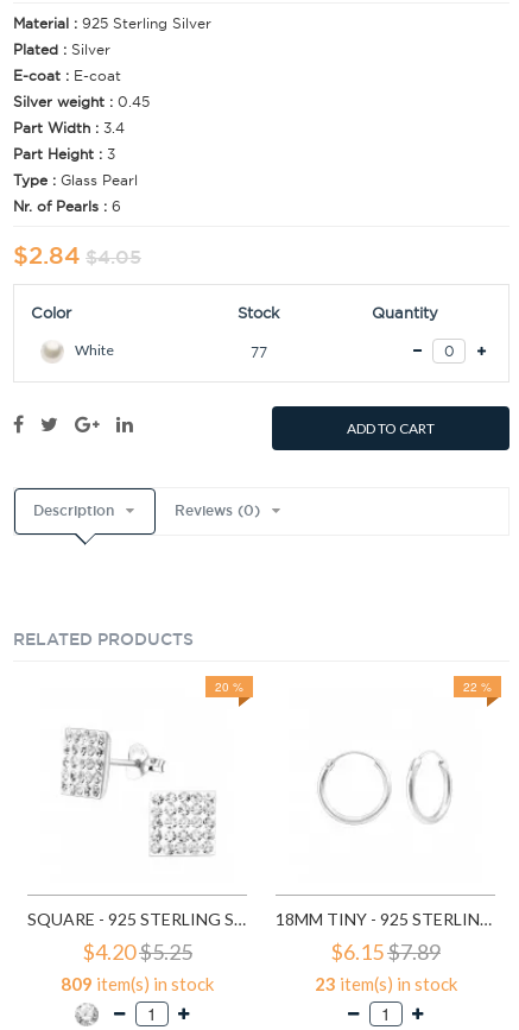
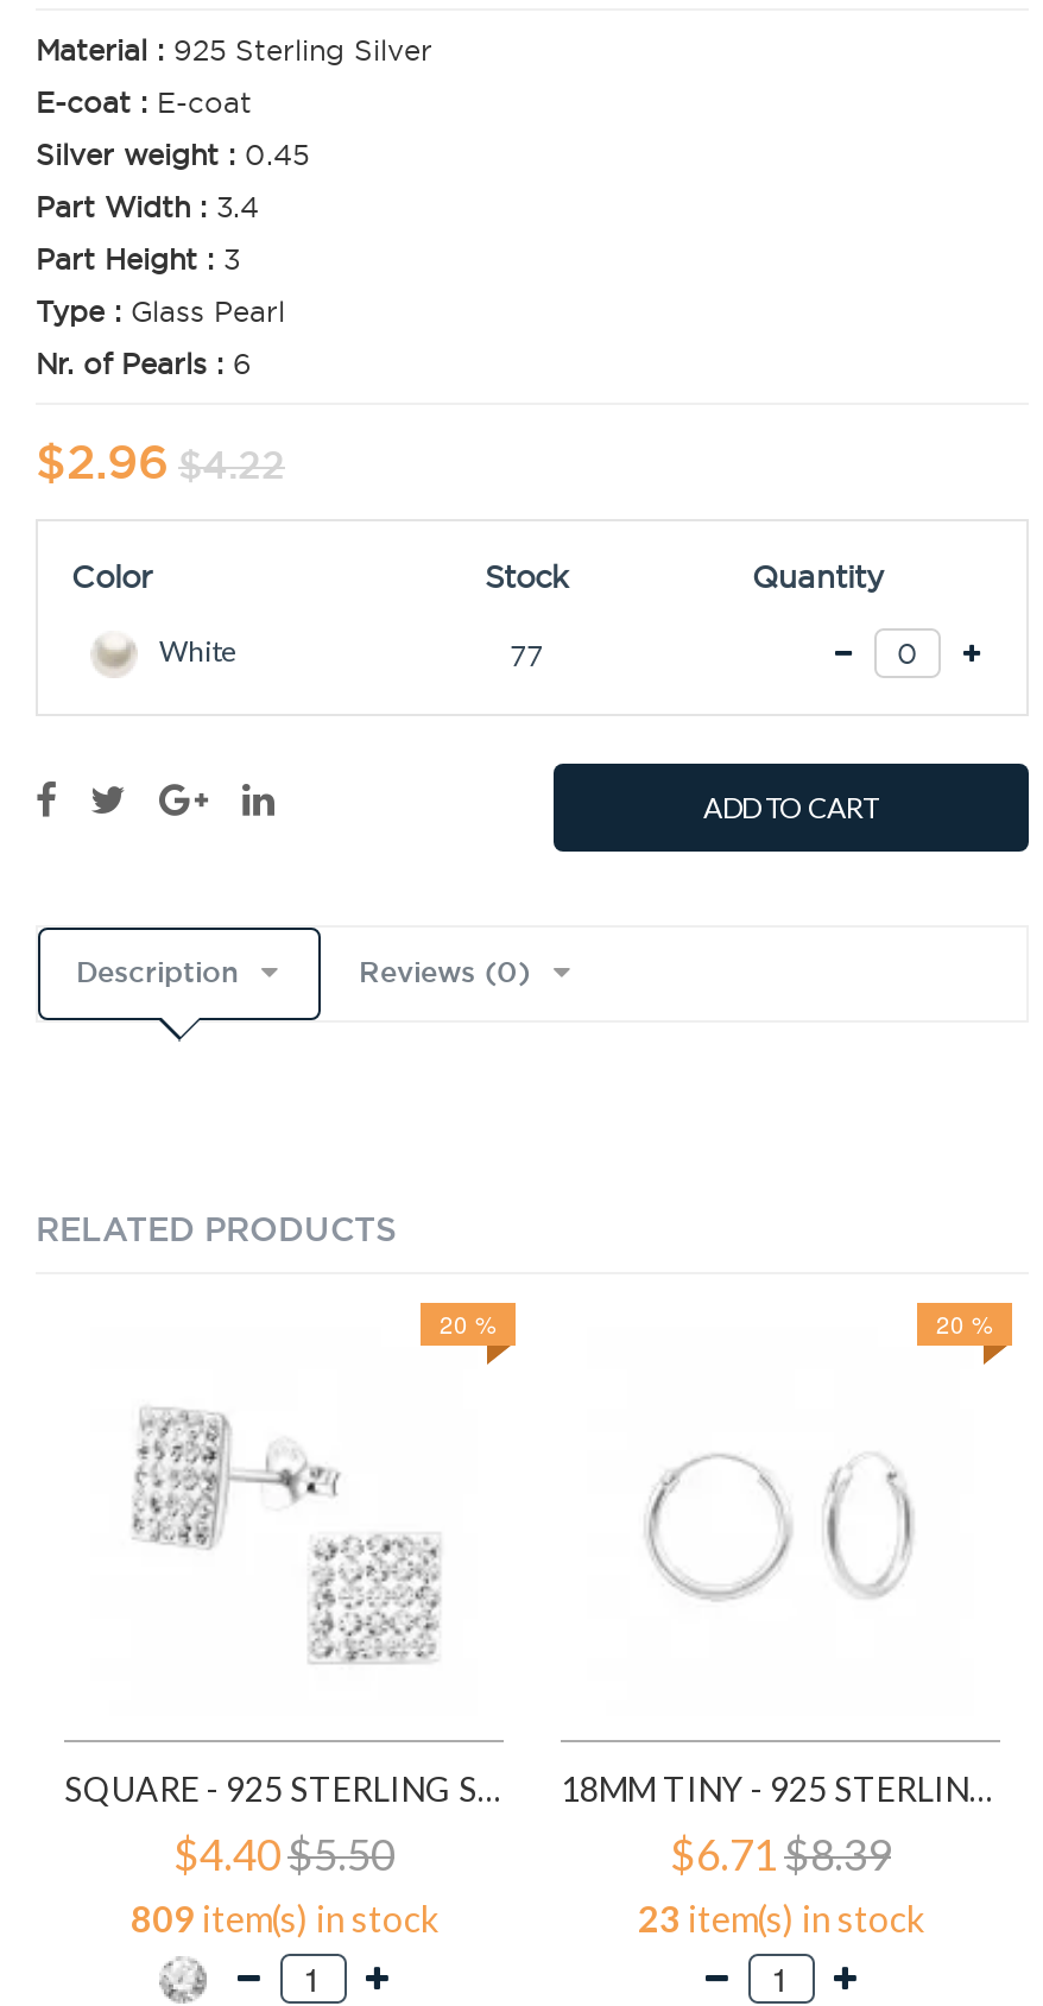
[13,41,110,59] Plated : Silver -> none
[13,240,141,271] $2.84 $4.05 -> [36,432,285,494] $2.96 $4.22
[463,679,492,695] 22 % -> [936,1308,993,1342] 20 %
[82,938,192,964] $4.20 $5.25 -> [173,1827,394,1879] $4.40 $5.50
[330,938,441,964] $6.15 $7.89 -> [670,1827,891,1879] $6.71 $8.39

